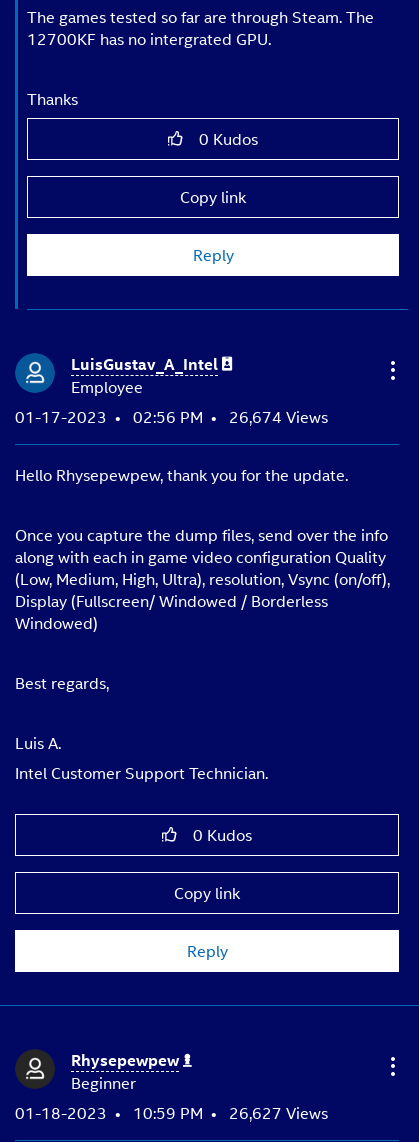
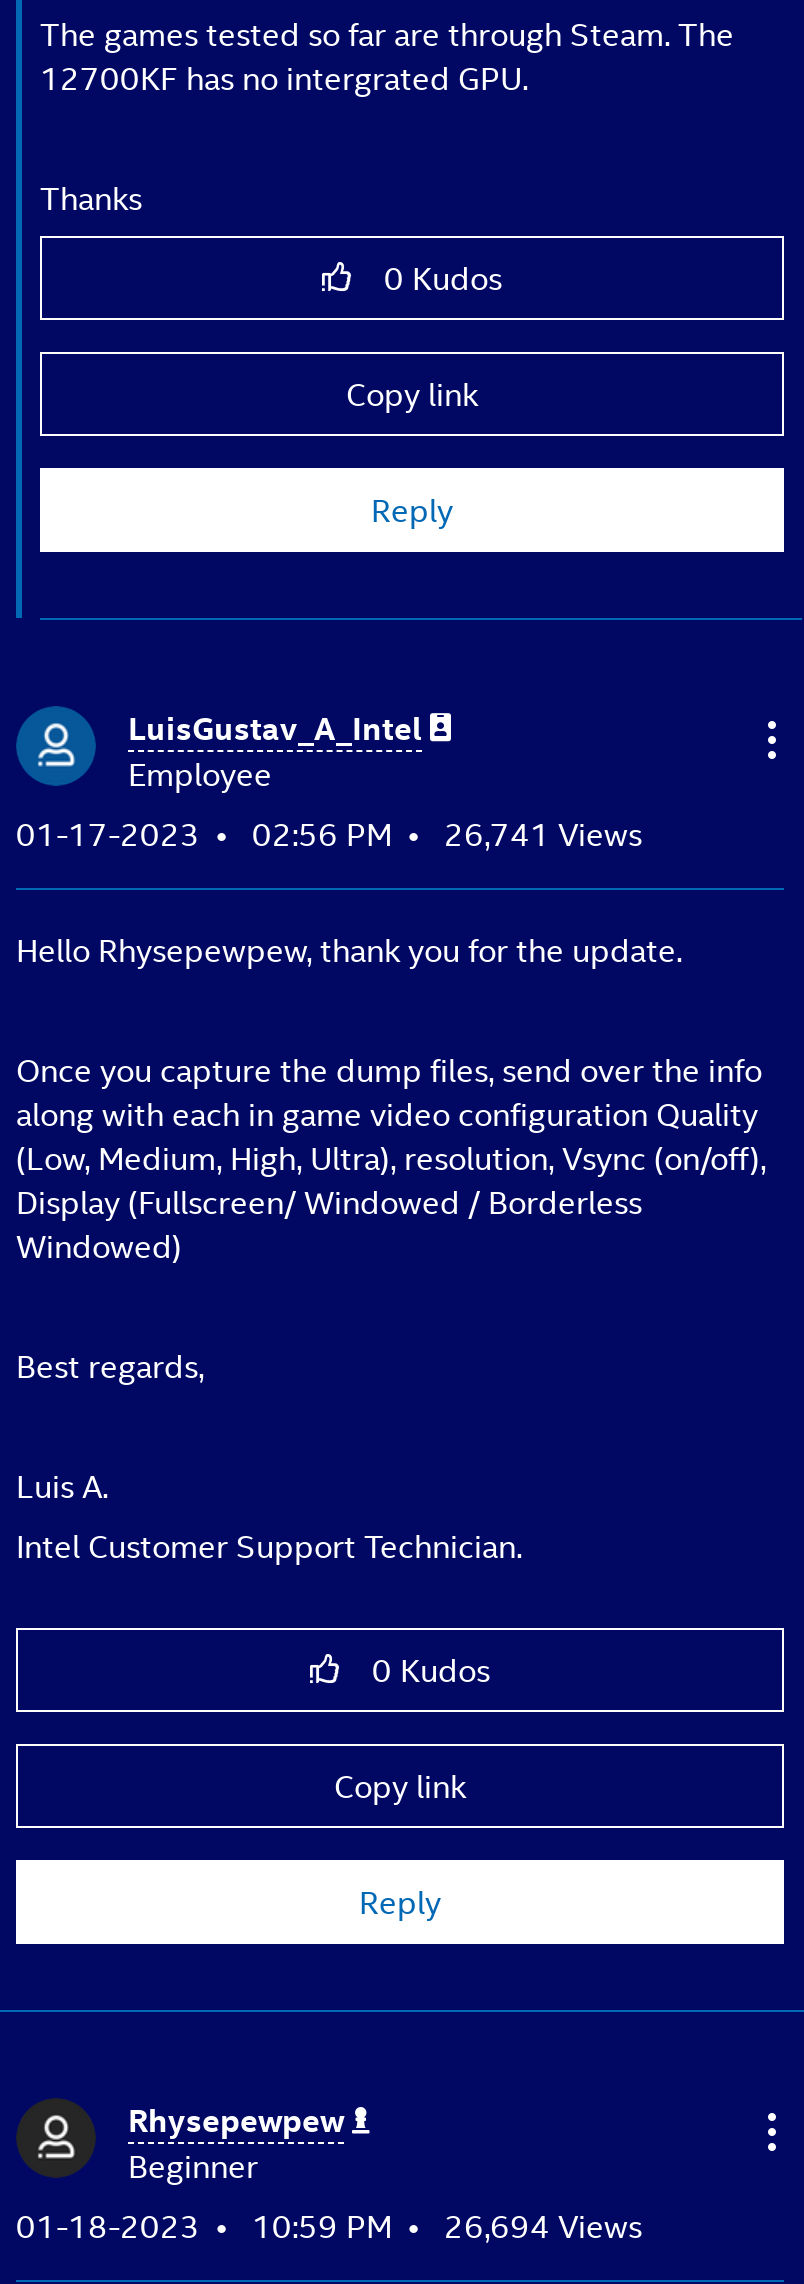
[15,405,328,428] 01-17-2023 02:56 PM 26,674 Views -> [16,810,642,856] 01-17-2023 02:56 PM 26,741 Views
[15,1101,328,1124] 01-18-2023 10:59 PM 26,627 Views -> [16,2202,642,2248] 01-18-2023 10:59 PM 26,694 Views

